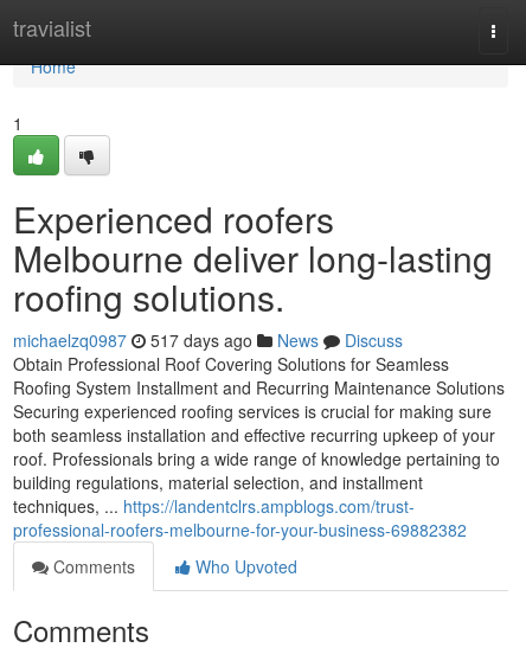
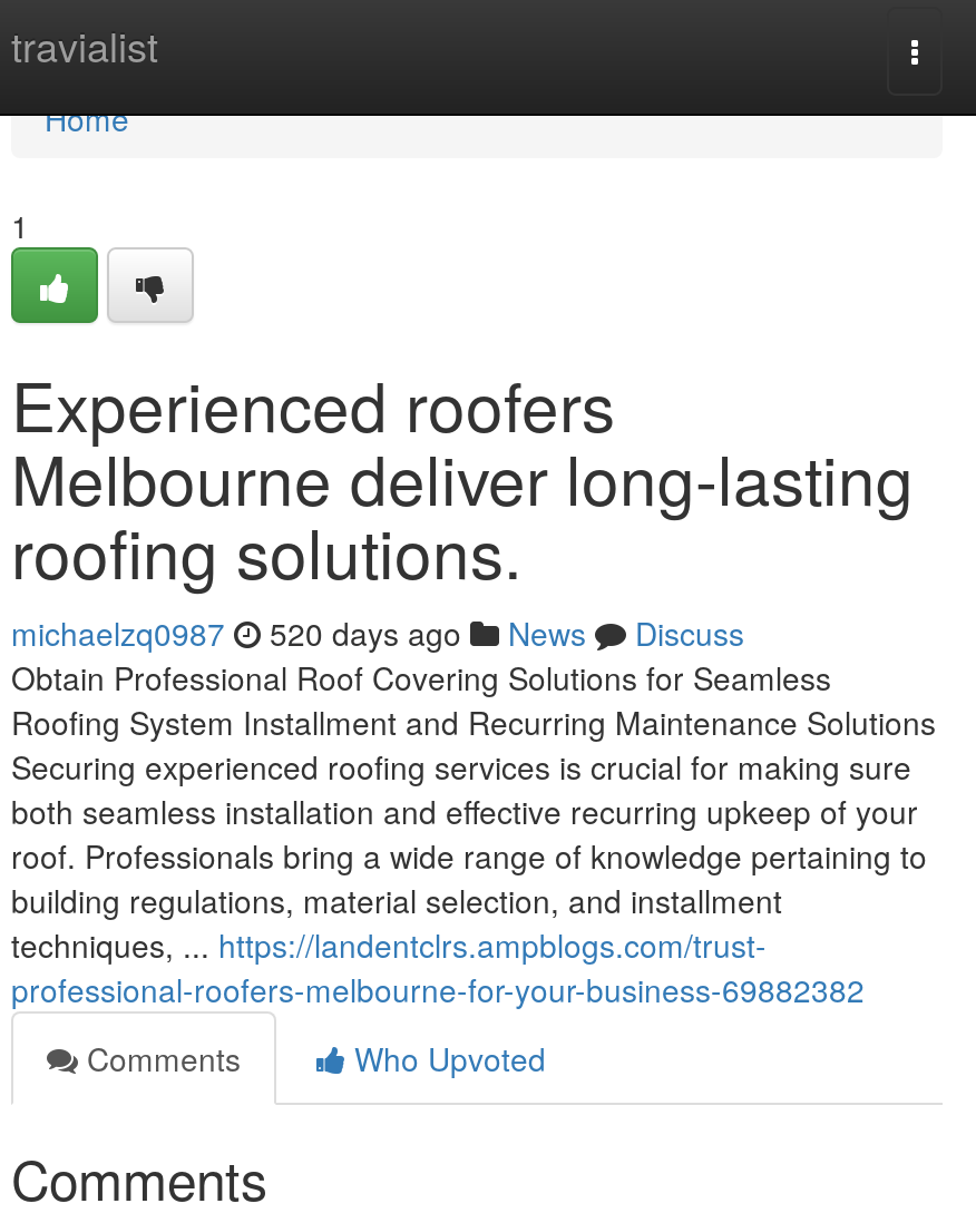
[13,328,403,352] michaelzq0987 517 days ago News Discuss -> [11,610,744,655] michaelzq0987 520 days ago News Discuss

